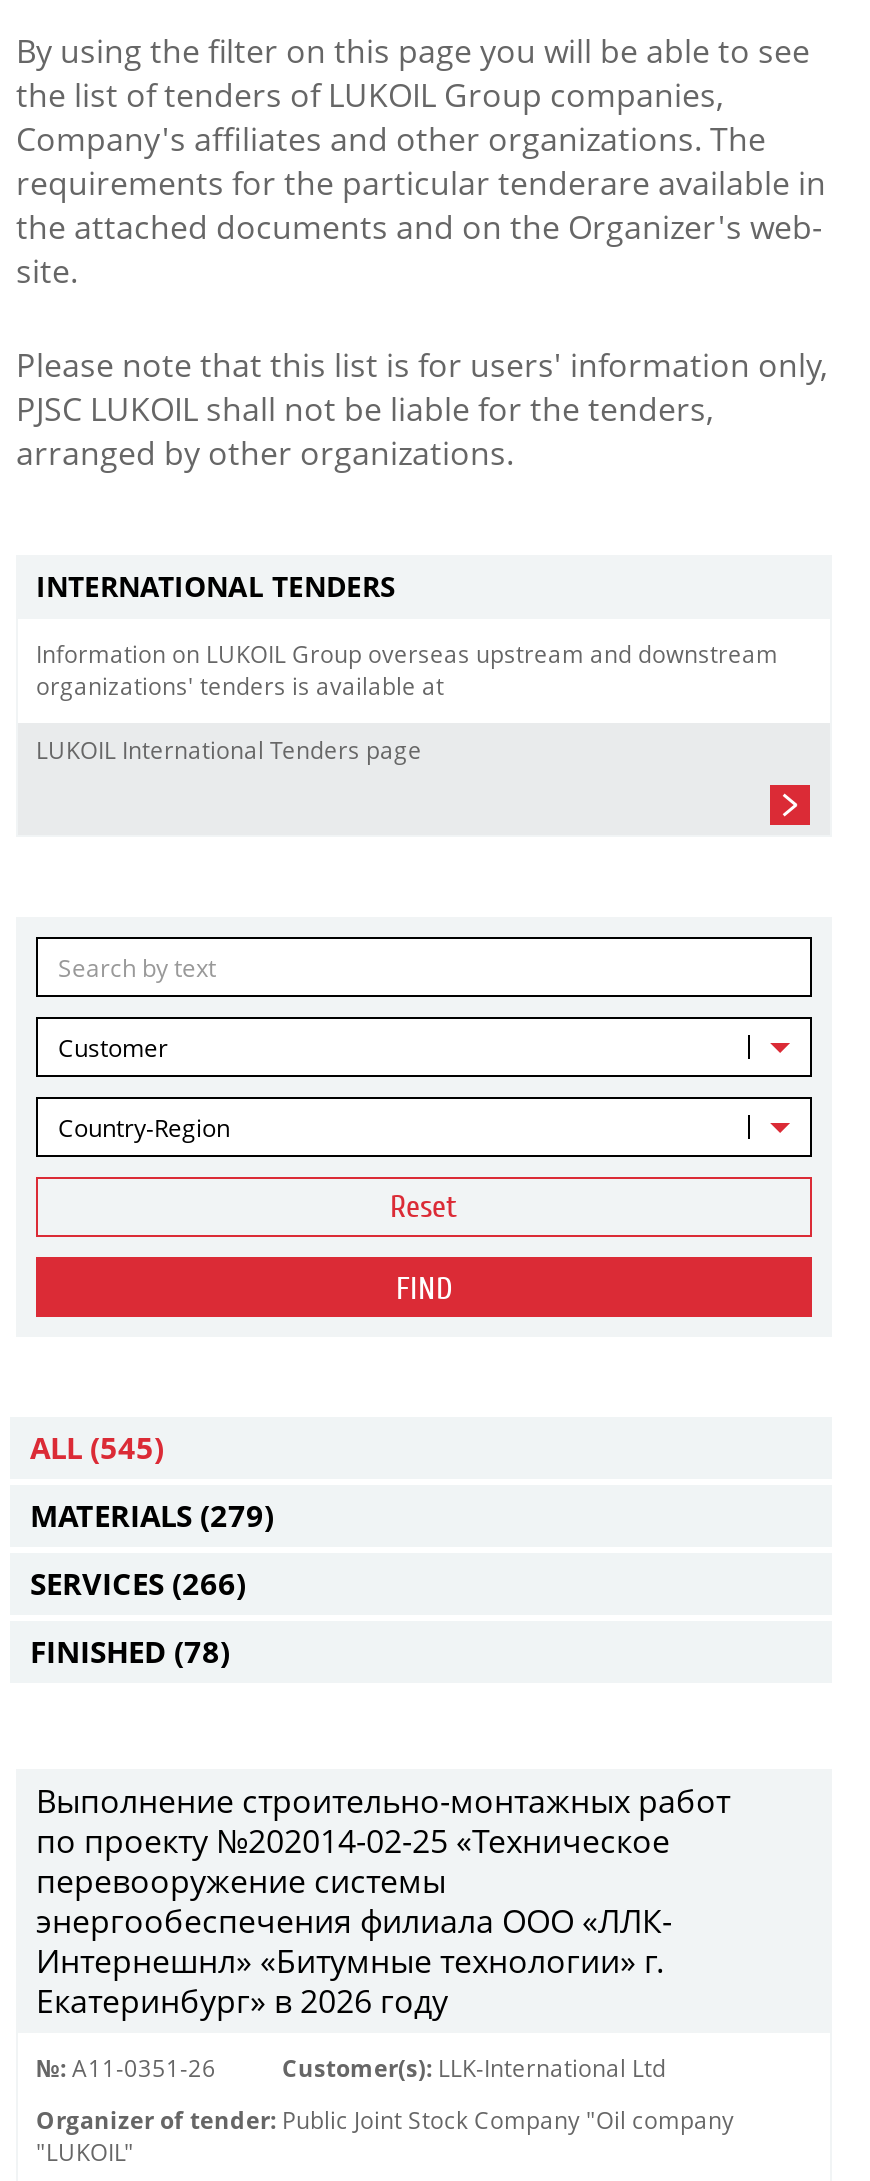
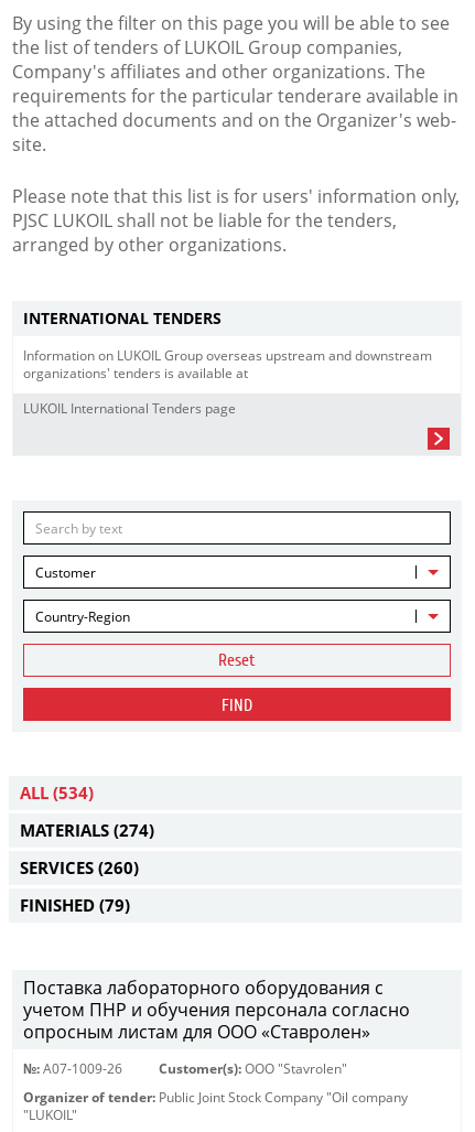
[30,1427,164,1467] ALL (545) -> [20,781,94,804] ALL (534)
[30,1495,274,1535] MATERIALS (279) -> [20,819,154,841] MATERIALS (274)
[30,1563,246,1603] SERVICES (266) -> [20,856,139,878] SERVICES (260)
[30,1631,230,1671] FINISHED (78) -> [20,894,130,916] FINISHED (79)
[36,1779,730,2023] Выполнение строительно-монтажных работ | по проекту №202014-02-25 «Техническое | перевооружение системы | энергообеспечения филиала ООО «ЛЛК- | Интернешнл» «Битумные технологии» г. | Екатеринбург» в 2026 году -> [23,975,410,1044] Поставка лабораторного оборудования с | учетом ПНР и обучения персонала согласно | опросным листам для ООО «Ставролен»
[36,2053,666,2083] №: A11-0351-26 | Customer(s): LLK-International Ltd -> [23,1060,347,1077] №: A07-1009-26 | Customer(s): OOO "Stavrolen"

